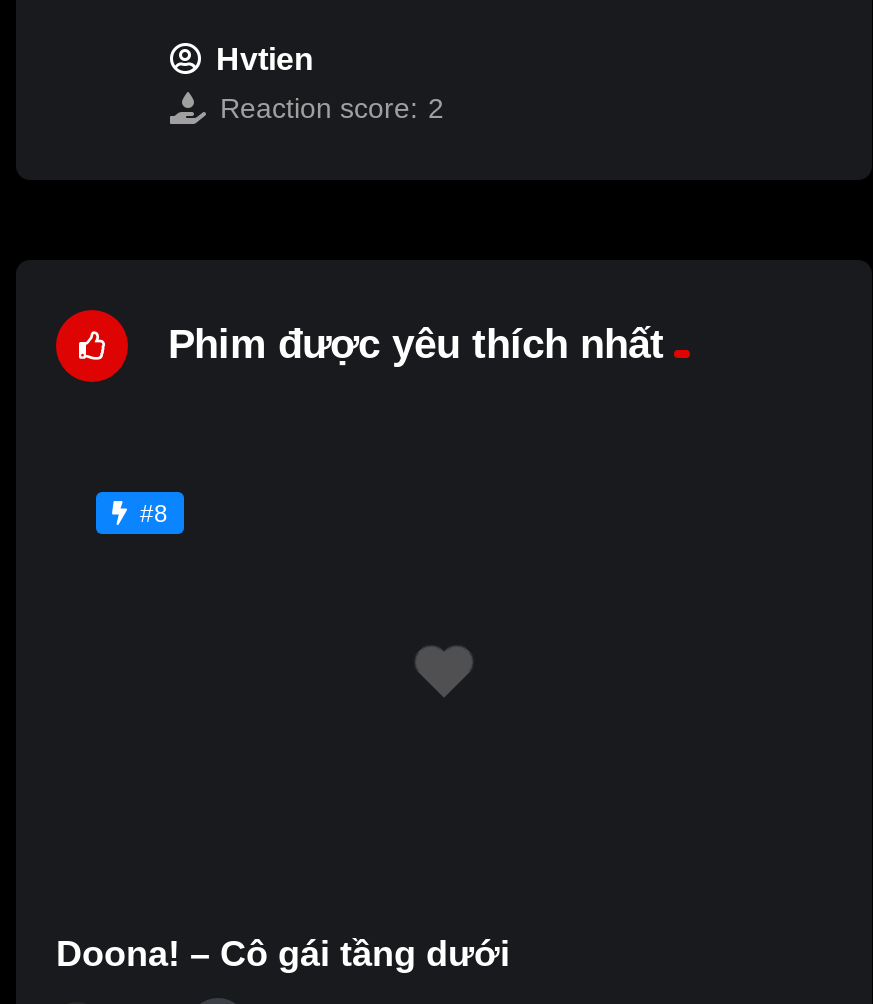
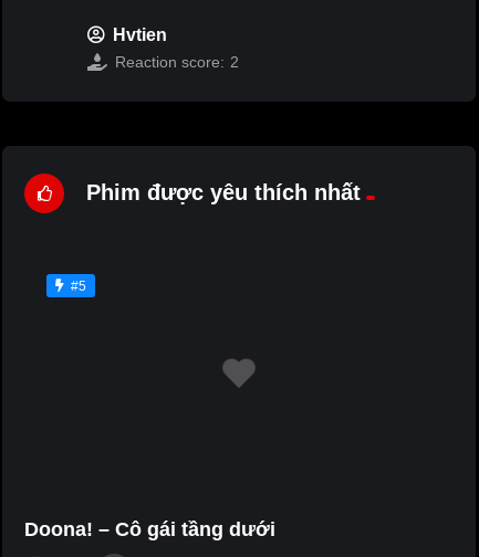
[140,500,168,528] #8 -> [71,278,86,294] #5

